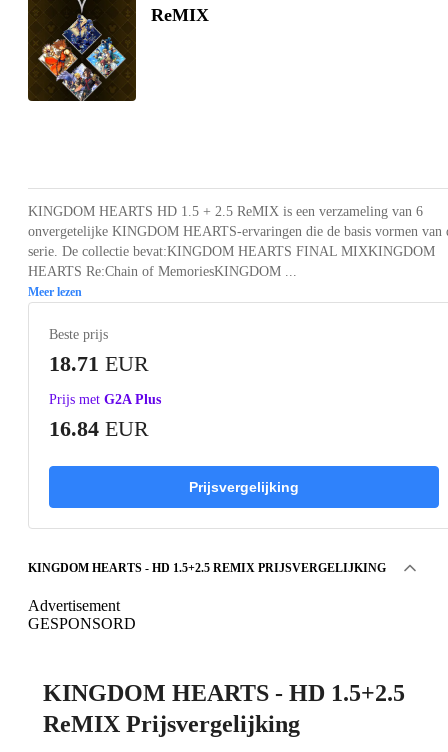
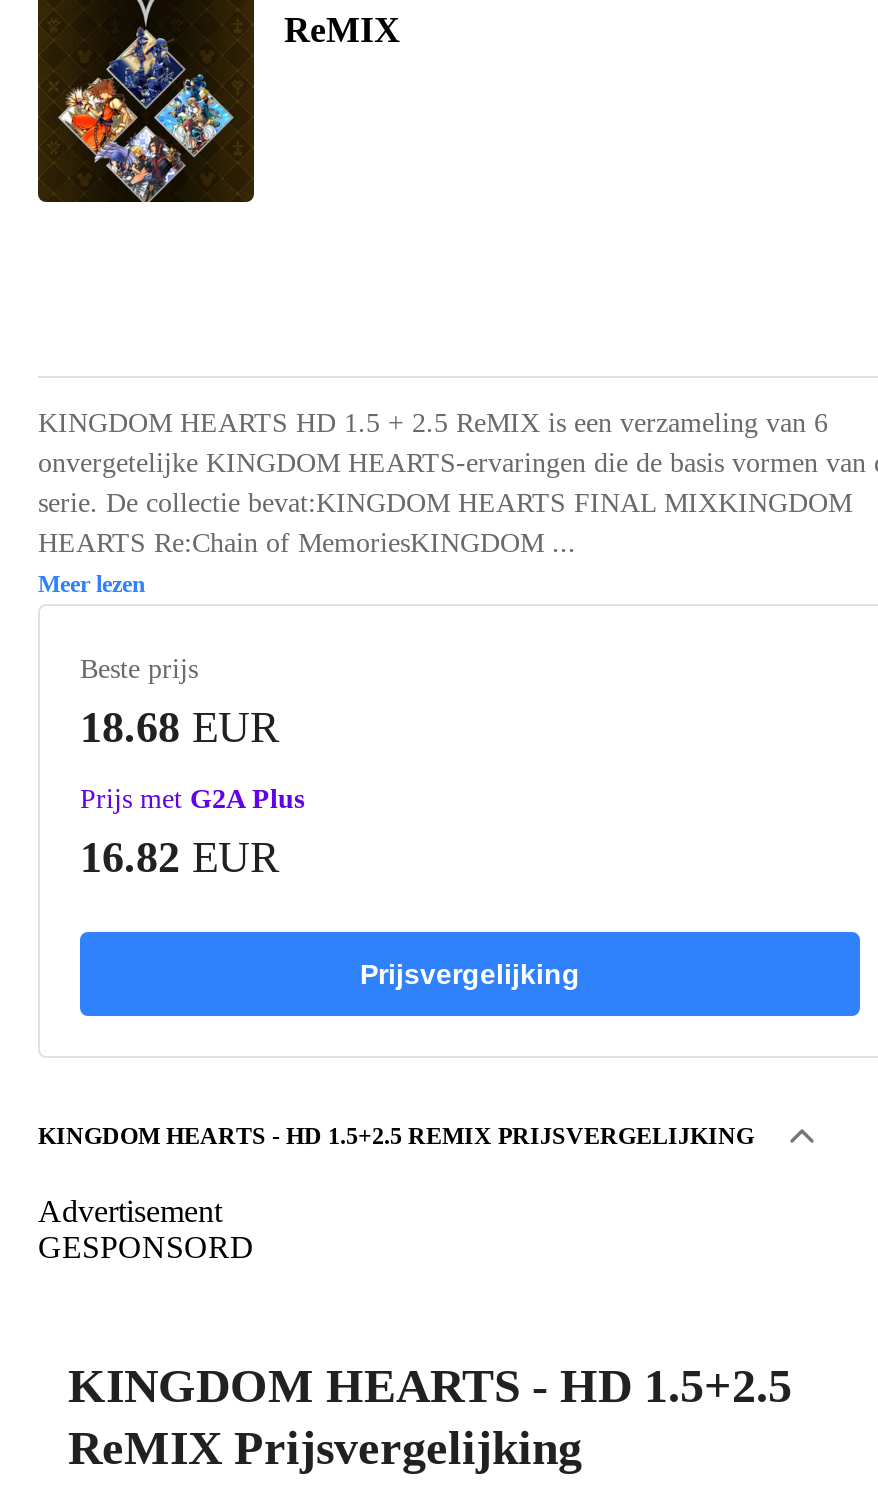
[49,351,149,376] 18.71 EUR -> [80,702,280,752] 18.68 EUR
[49,416,149,441] 16.84 EUR -> [80,832,280,882] 16.82 EUR

